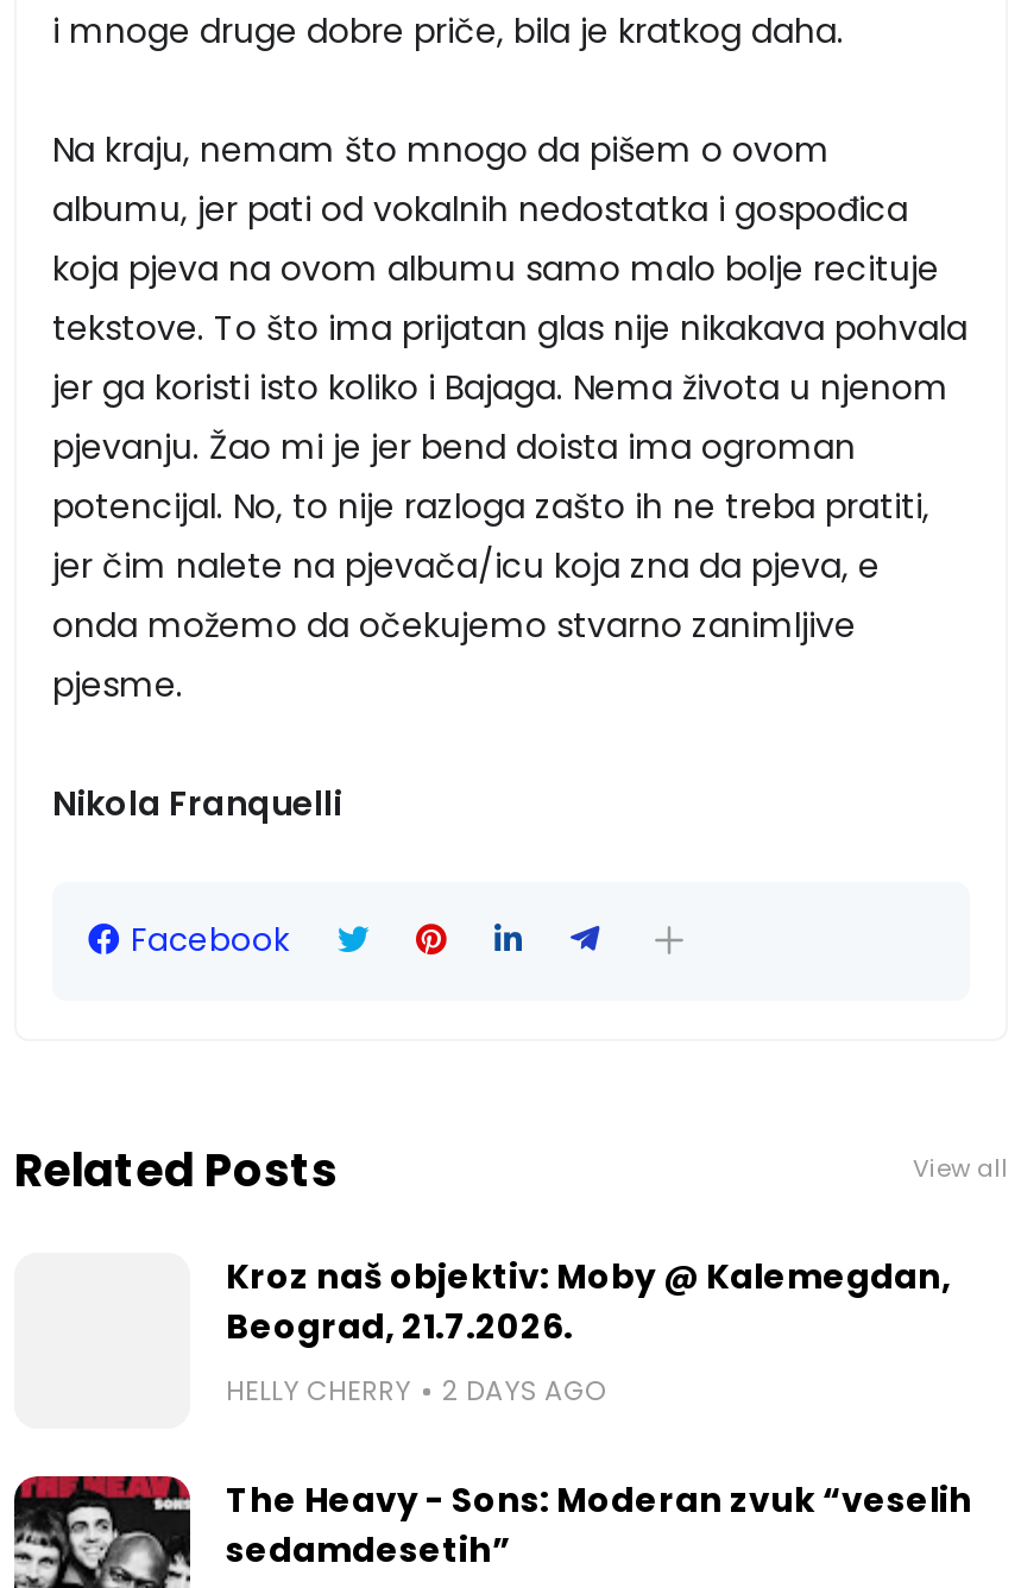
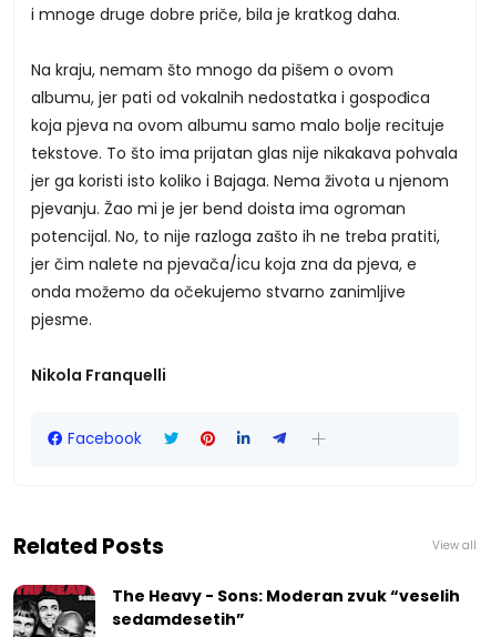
[226,1252,951,1409] Kroz naš objektiv: Moby @ Kalemegdan, | Beograd, 21.7.2026. | HELLY CHERRY | 2 DAYS AGO -> none

